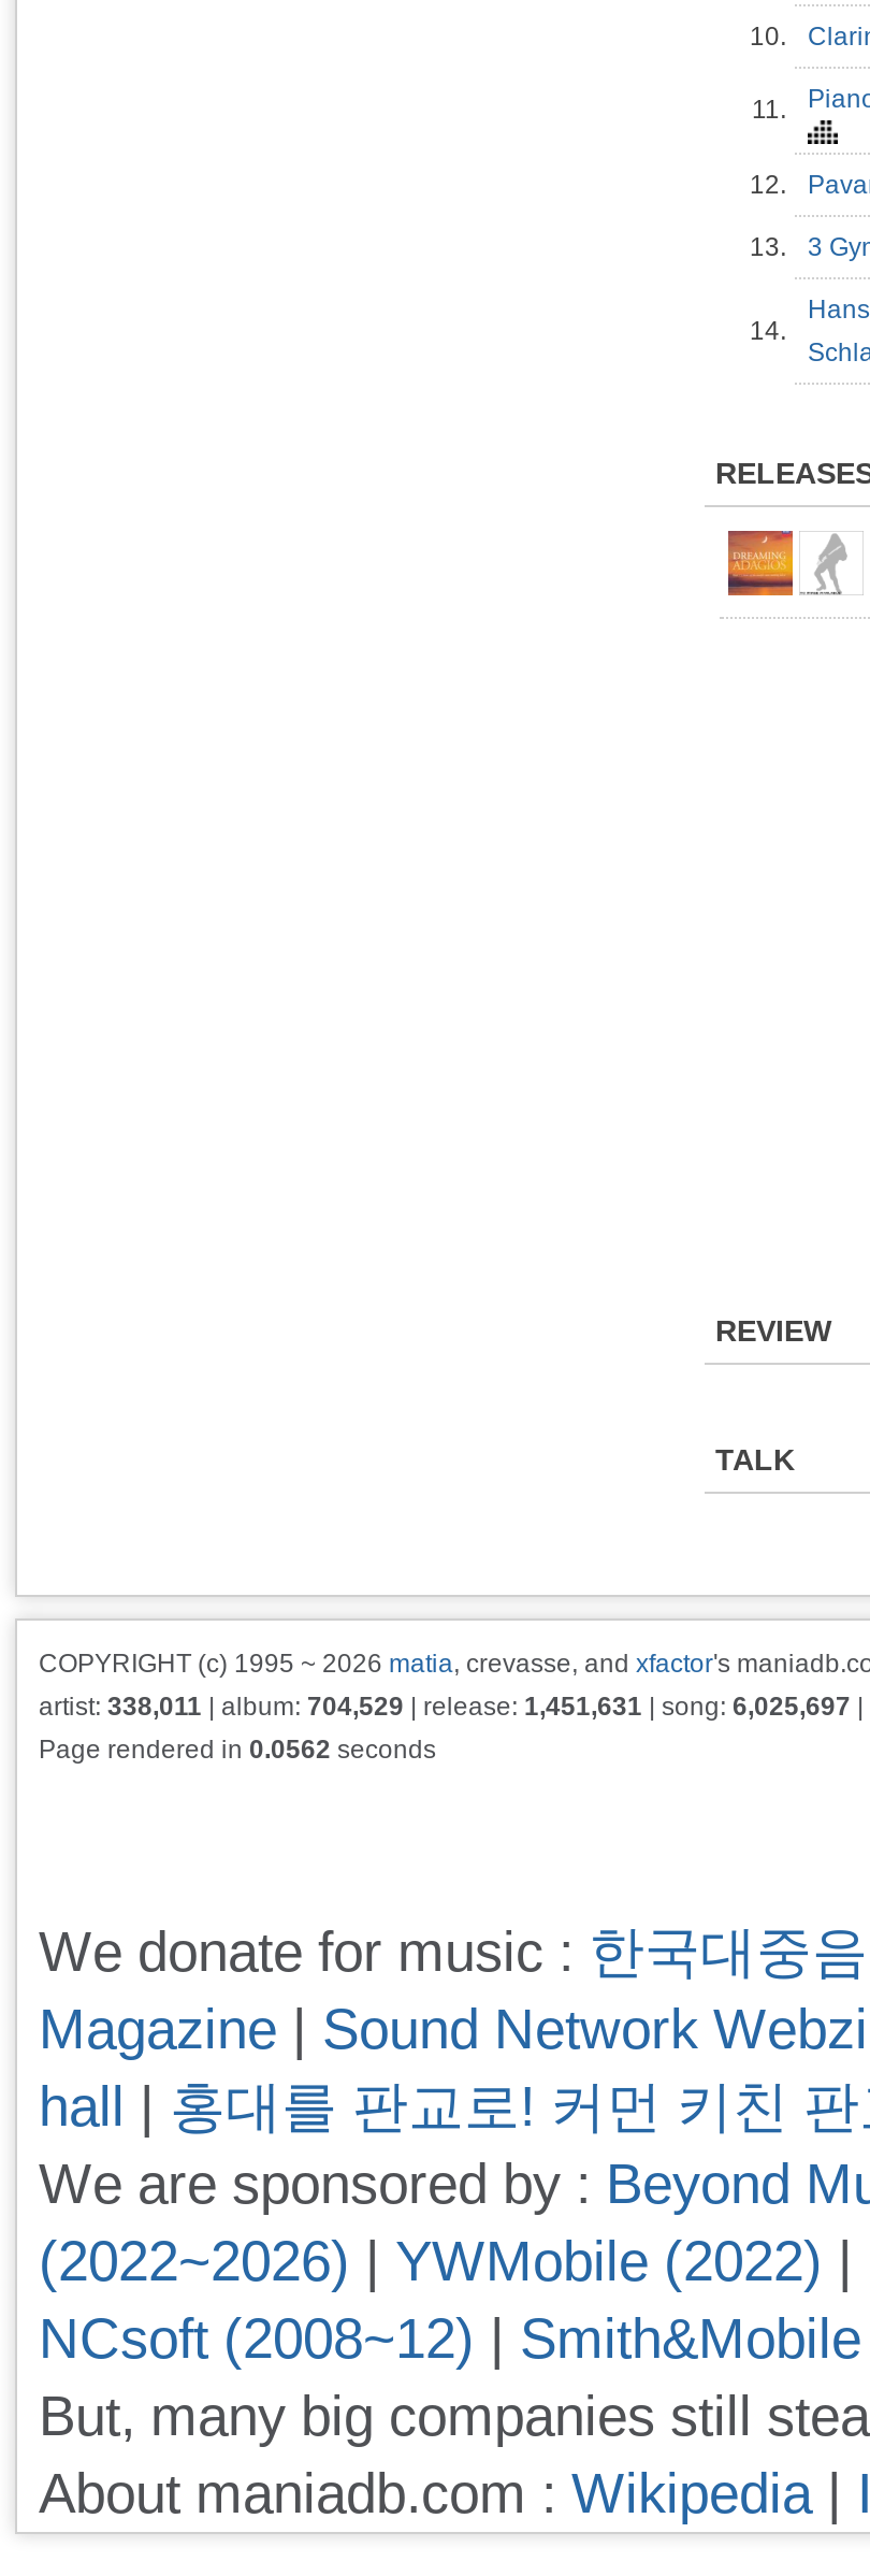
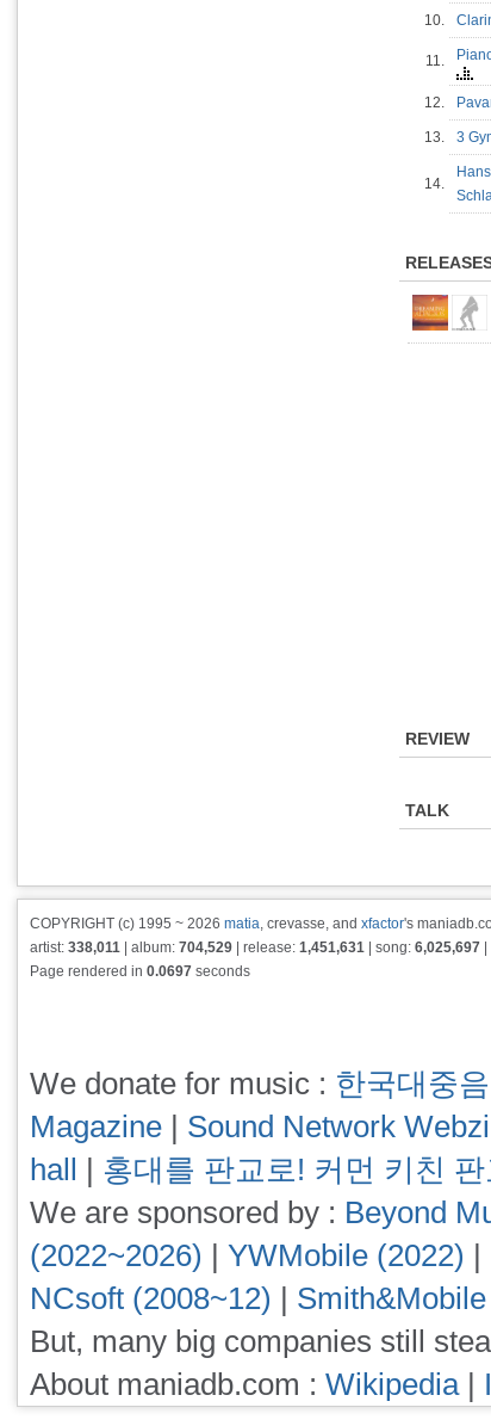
[39,1735,436,1765] Page rendered in 0.0562 seconds -> [30,963,250,980] Page rendered in 0.0697 seconds

